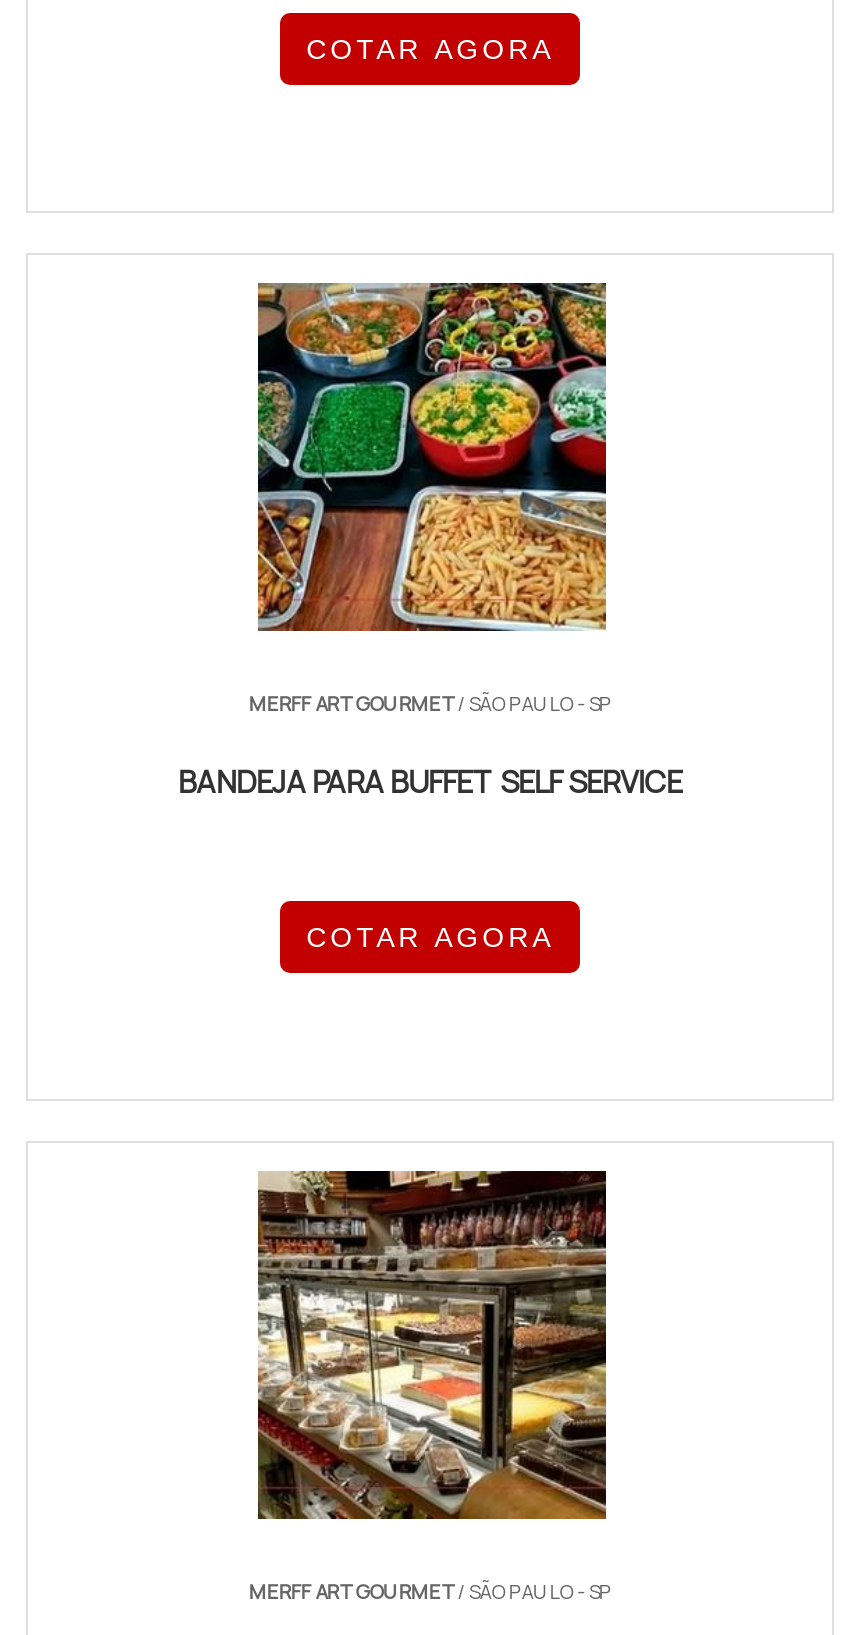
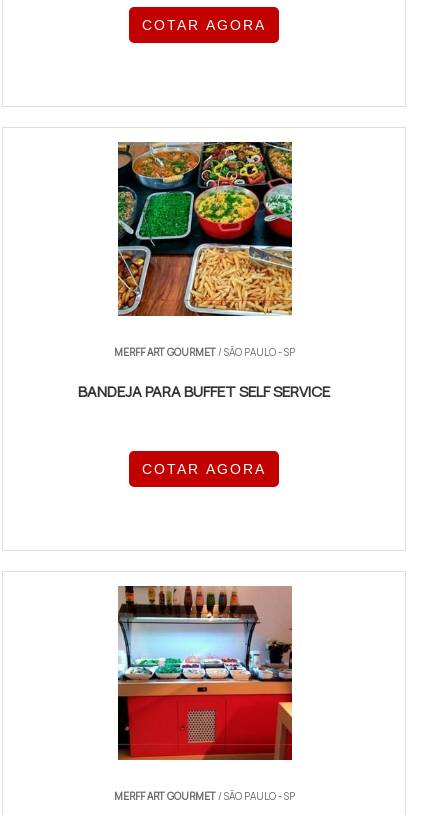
[256,1169,608,1521] [image] -> [117,585,293,761] [image]

